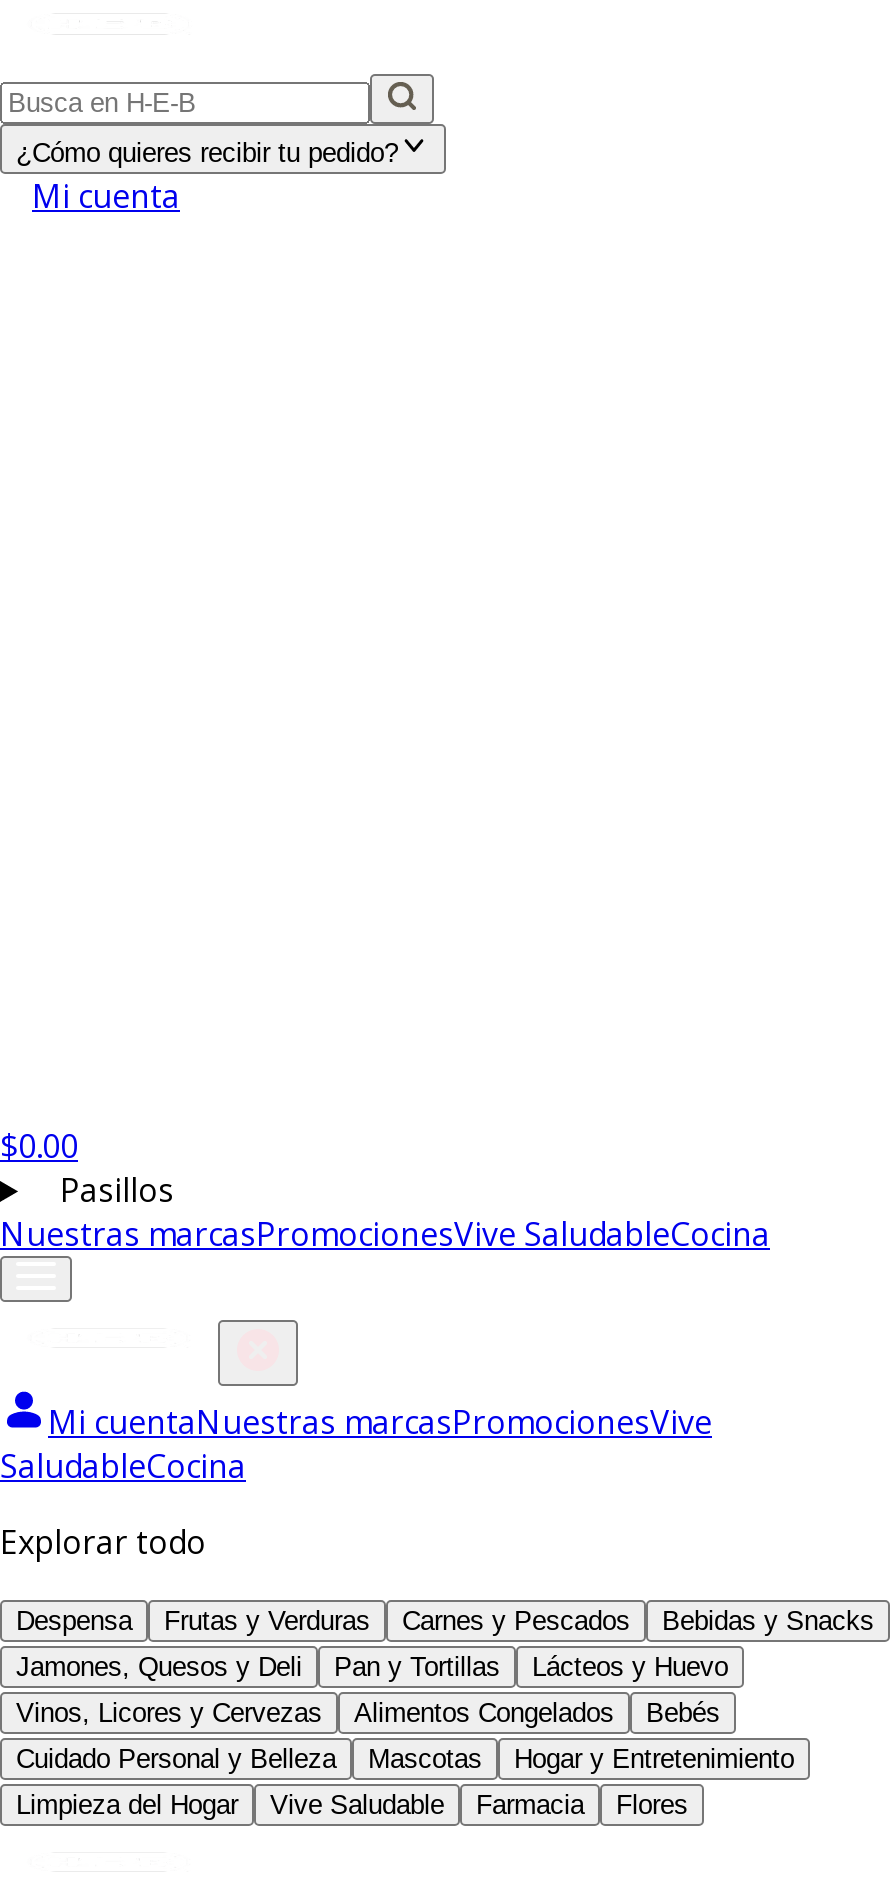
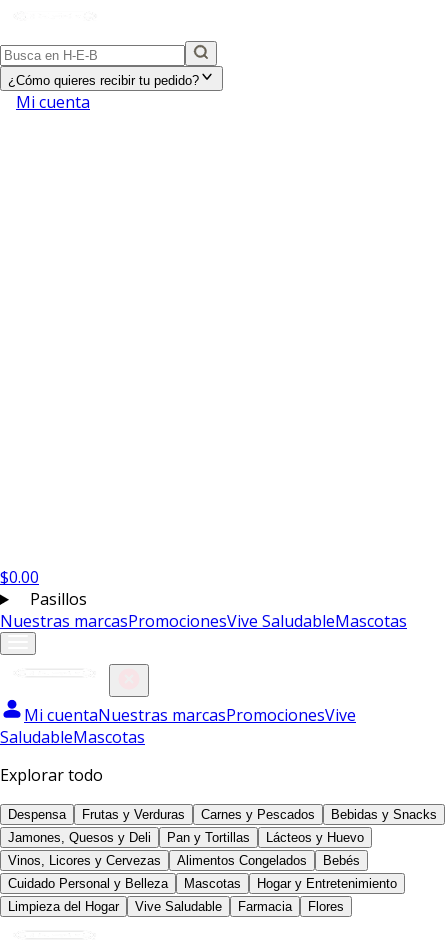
[0,1212,770,1256] Nuestras marcasPromocionesVive SaludableCocina -> [0,610,407,632] Nuestras marcasPromocionesVive SaludableMascotas
[0,1444,246,1488] SaludableCocina -> [0,726,145,748] SaludableMascotas

